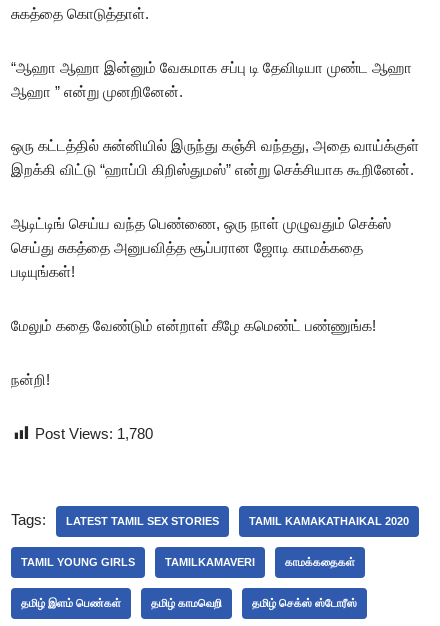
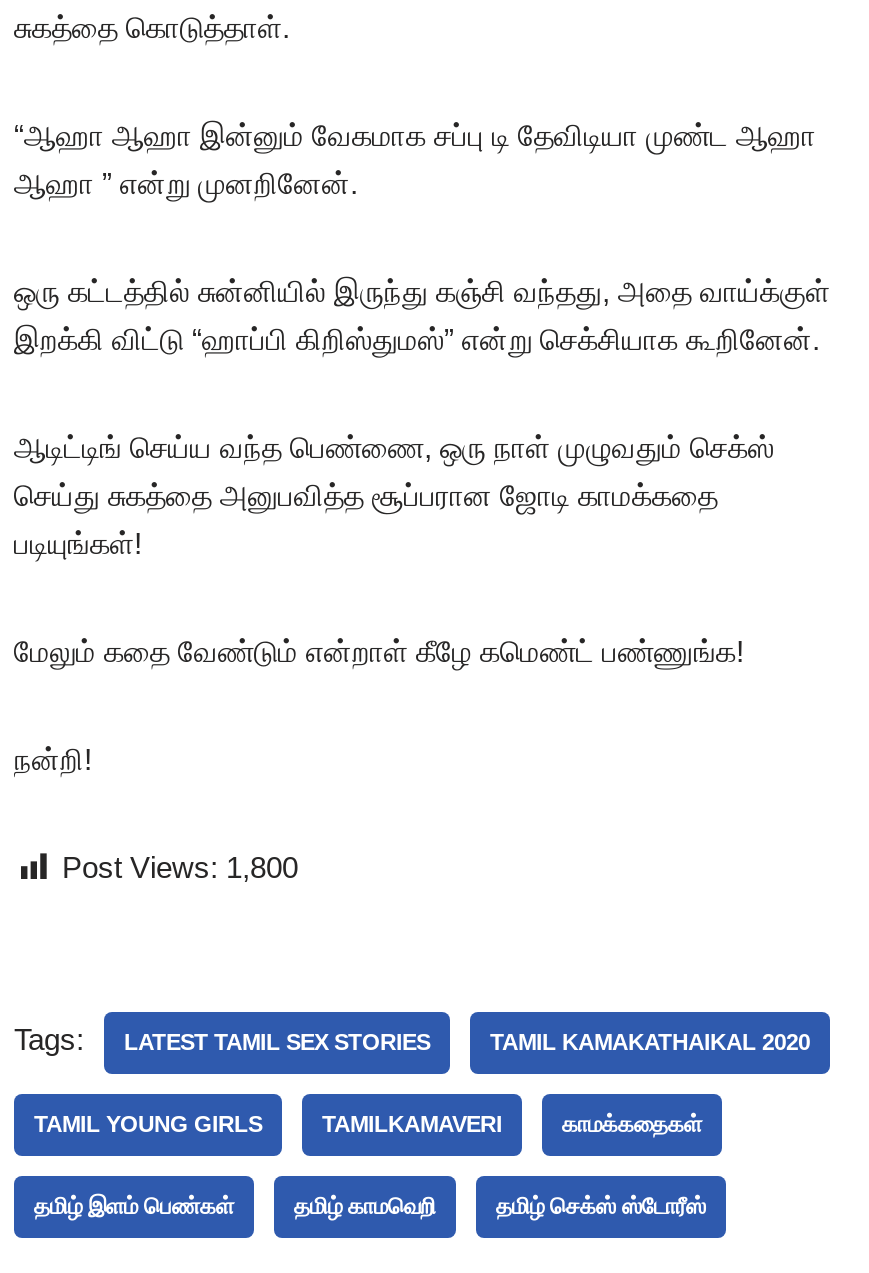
[35,425,153,442] Post Views: 1,780 -> [62,850,298,884] Post Views: 1,800

